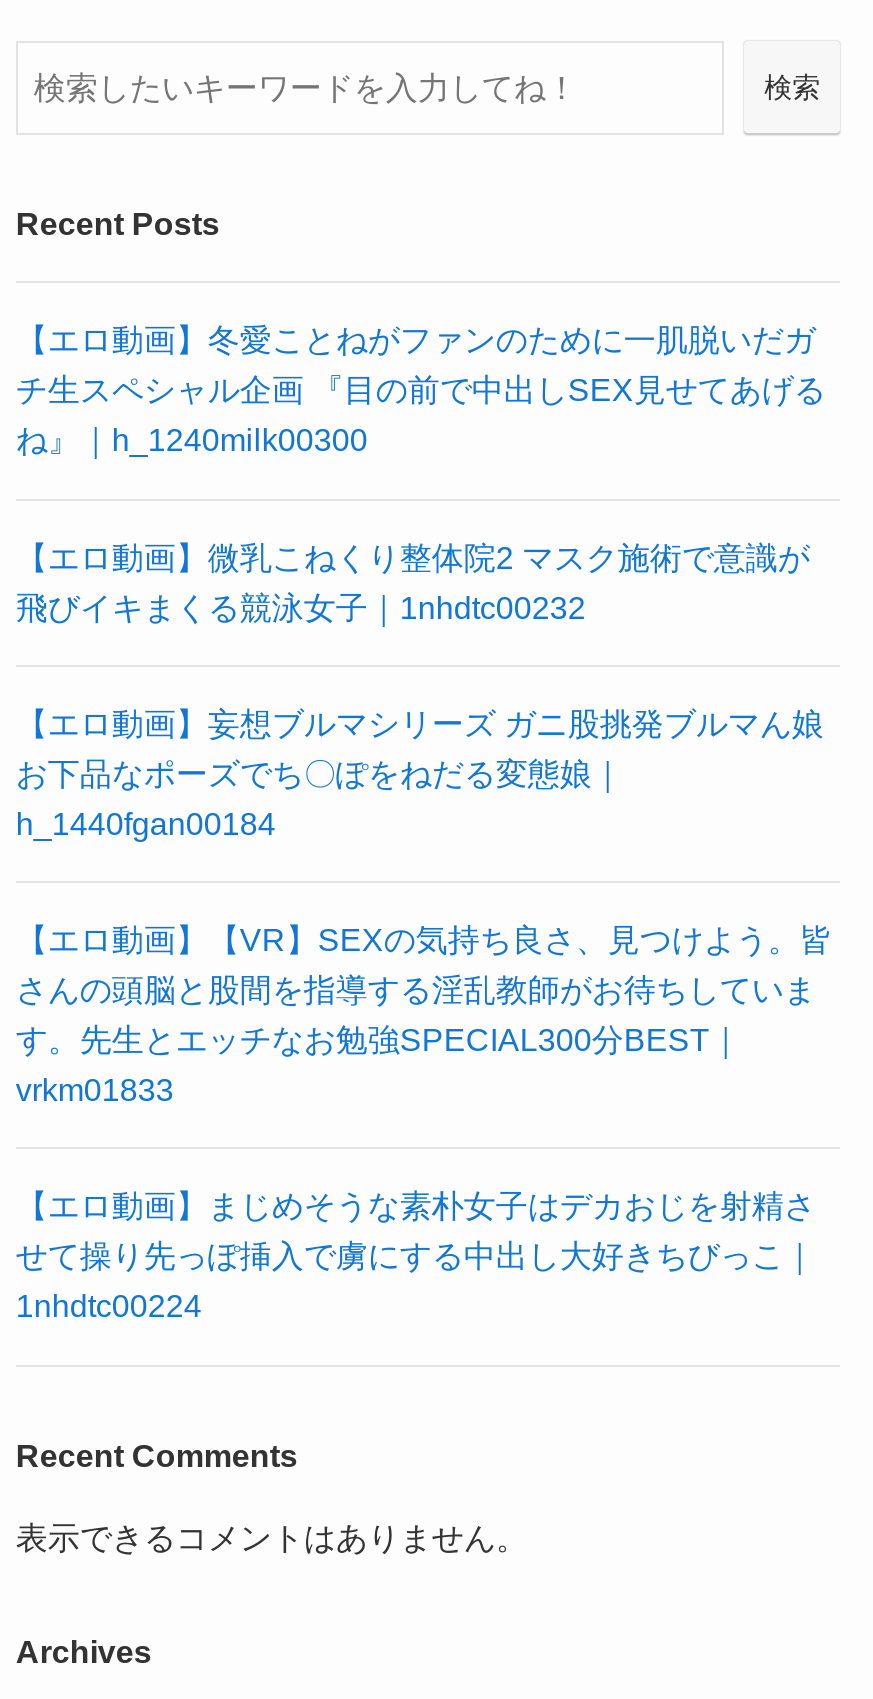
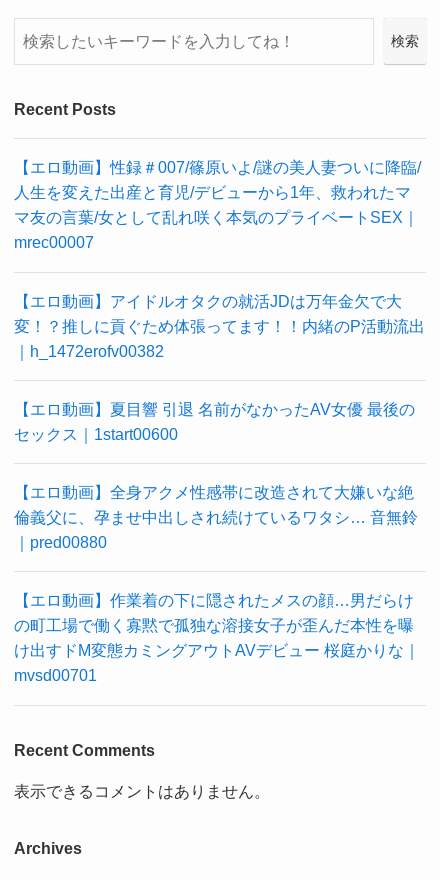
[16,322,826,458] 【エロ動画】冬愛ことねがファンのために一肌脱いだガ | チ生スペシャル企画 『目の前で中出しSEX見せてあげる | ね』｜h_1240milk00300 -> [14,158,421,251] 【エロ動画】性録＃007/篠原いよ/謎の美人妻ついに降臨/ | 人生を変えた出産と育児/デビューから1年、救われたマ | マ友の言葉/女として乱れ咲く本気のプライベートSEX｜ | mrec00007
[16,538,810,624] 【エロ動画】微乳こねくり整体院2 マスク施術で意識が | 飛びイキまくる競泳女子｜1nhdtc00232 -> [14,292,425,360] 【エロ動画】アイドルオタクの就活JDは万年金欠で大 | 変！？推しに貢ぐため体張ってます！！内緒のP活動流出 | ｜h_1472erofv00382
[16,705,824,841] 【エロ動画】妄想ブルマシリーズ ガニ股挑発ブルマん娘 | お下品なポーズでち〇ぽをねだる変態娘｜ | h_1440fgan00184 -> [14,400,415,443] 【エロ動画】夏目響 引退 名前がなかったAV女優 最後の | セックス｜1start00600
[16,921,832,1107] 【エロ動画】【VR】SEXの気持ち良さ、見つけよう。皆 | さんの頭脳と股間を指導する淫乱教師がお待ちしていま | す。先生とエッチなお勉強SPECIAL300分BEST｜ | vrkm01833 -> [14,483,418,551] 【エロ動画】全身アクメ性感帯に改造されて大嫌いな絶 | 倫義父に、孕ませ中出しされ続けているワタシ… 音無鈴 | ｜pred00880
[16,1188,816,1324] 【エロ動画】まじめそうな素朴女子はデカおじを射精さ | せて操り先っぽ挿入で虜にする中出し大好きちびっこ｜ | 1nhdtc00224 -> [14,591,420,684] 【エロ動画】作業着の下に隠されたメスの顔…男だらけ | の町工場で働く寡黙で孤独な溶接女子が歪んだ本性を曝 | け出すドM変態カミングアウトAVデビュー 桜庭かりな｜ | mvsd00701

